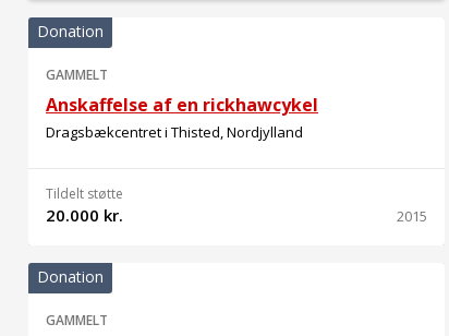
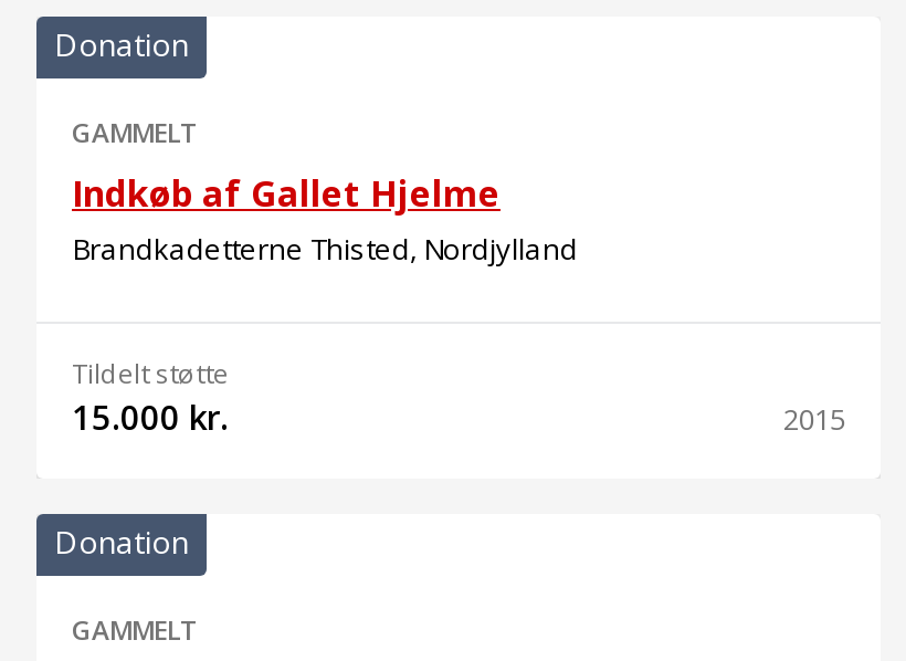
[46,93,318,142] Anskaffelse af en rickhawcykel | Dragsbækcentret i Thisted, Nordjylland -> [72,169,578,269] Indkøb af Gallet Hjelme | Brandkadetterne Thisted, Nordjylland
[46,204,123,226] 20.000 kr. -> [72,395,229,439] 15.000 kr.

